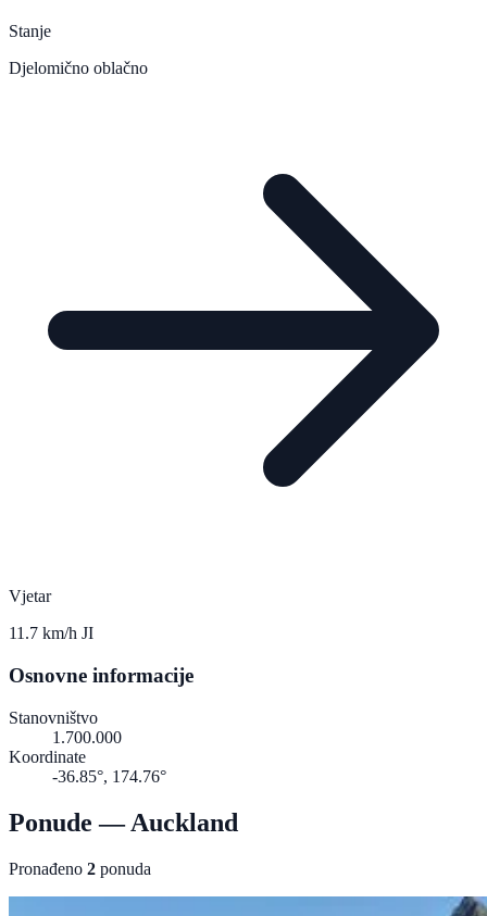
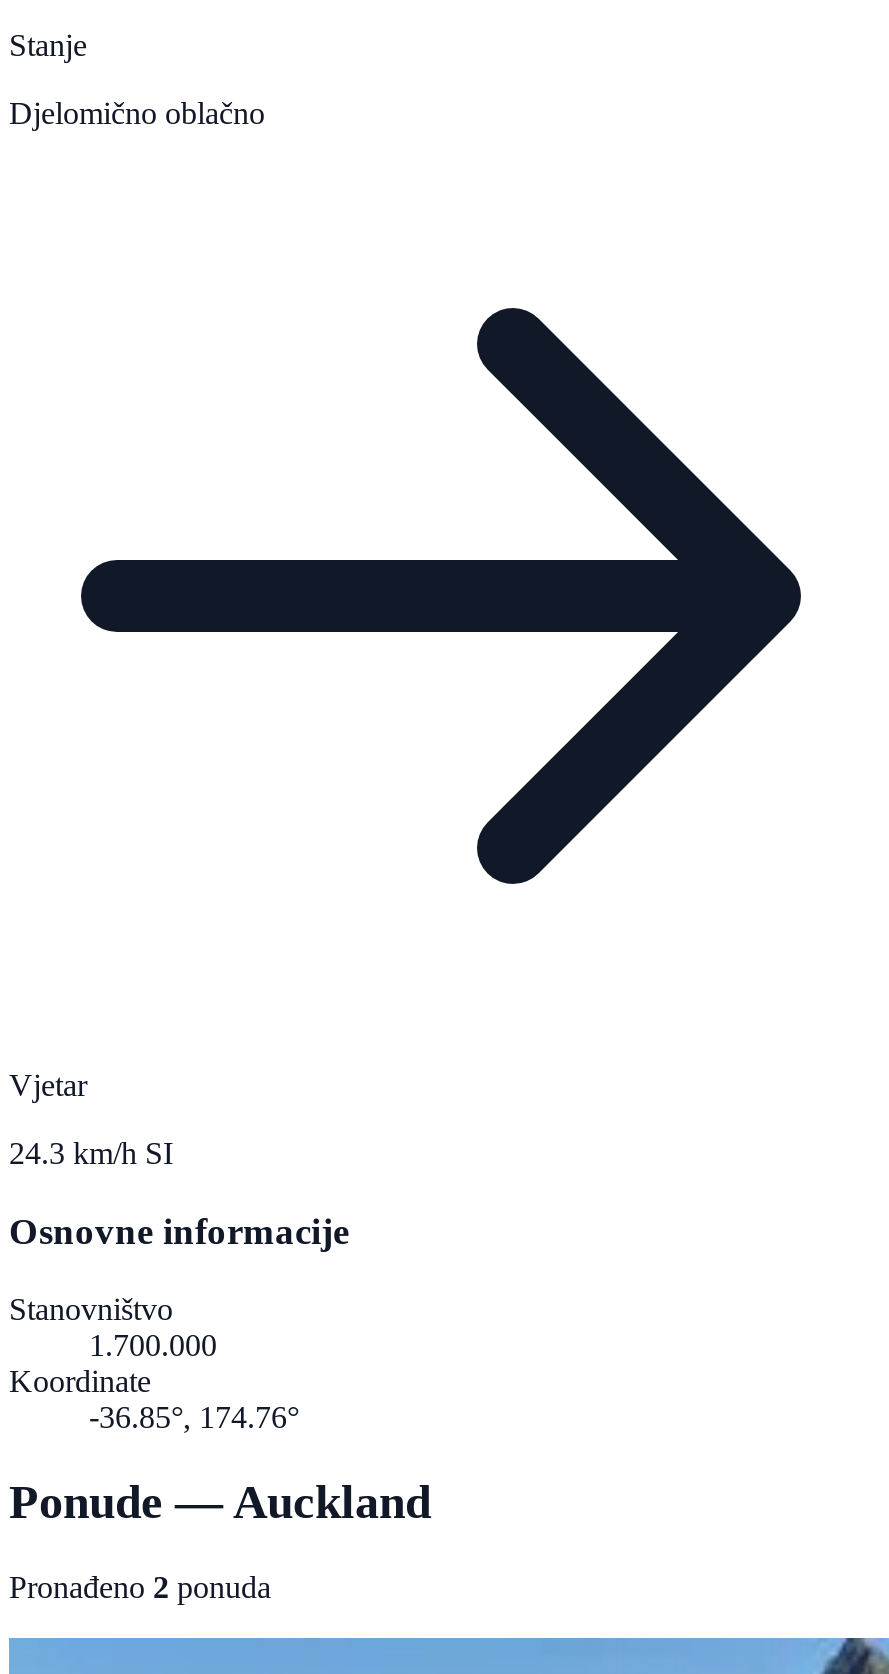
[9,624,93,643] 11.7 km/h JI -> [9,1137,173,1171] 24.3 km/h SI

